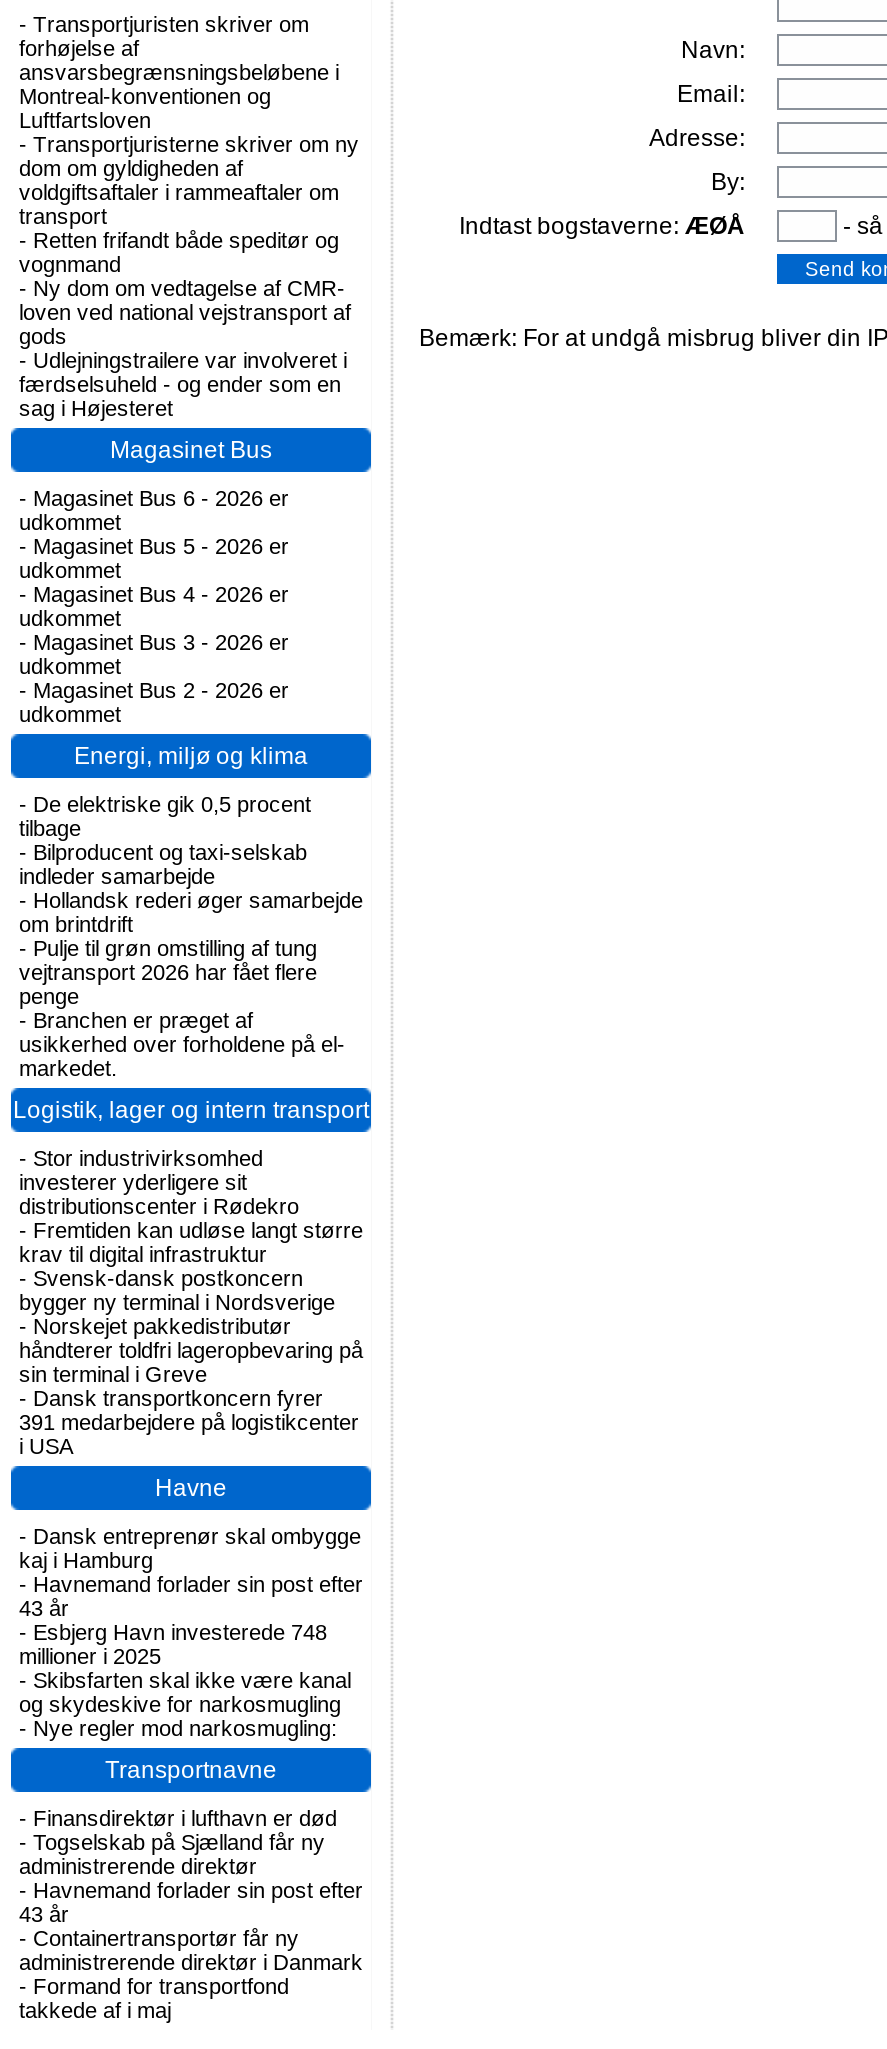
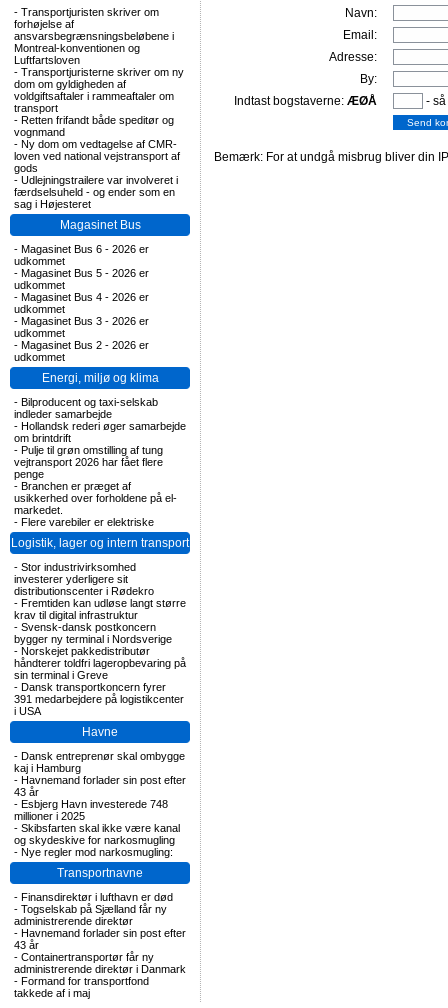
[19,792,311,840] - De elektriske gik 0,5 procent | tilbage -> none
none -> [14,516,154,528] - Flere varebiler er elektriske

